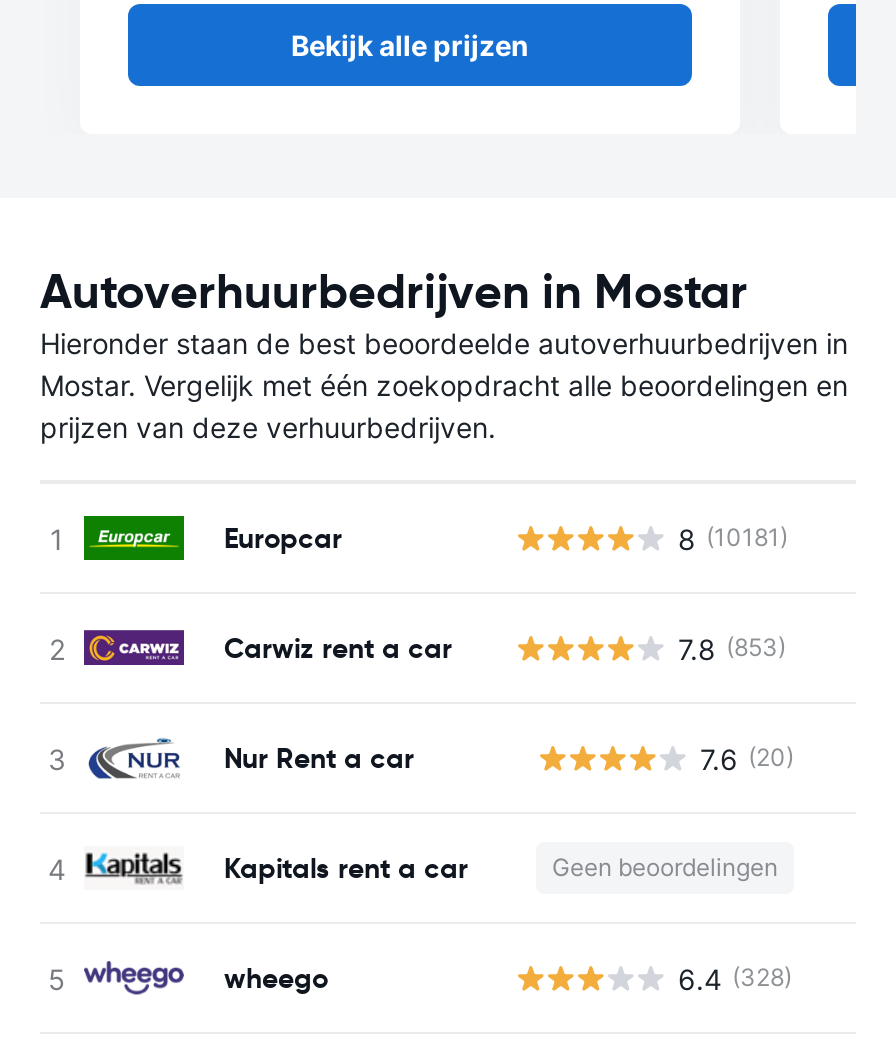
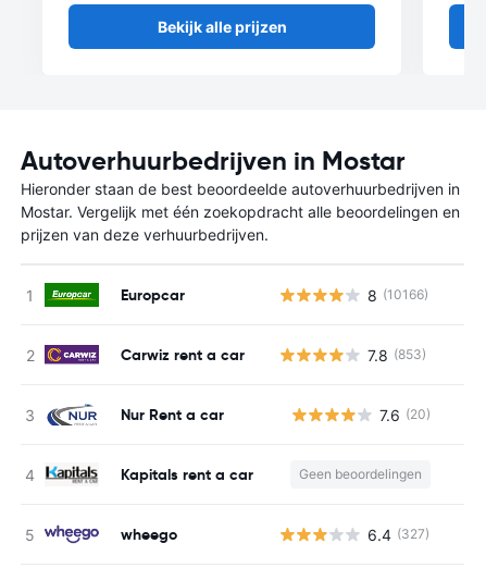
[678,521,788,555] 8 (10181) -> [367,286,428,304] 8 (10166)
[678,961,792,995] 6.4 (328) -> [367,525,429,544] 6.4 (327)

